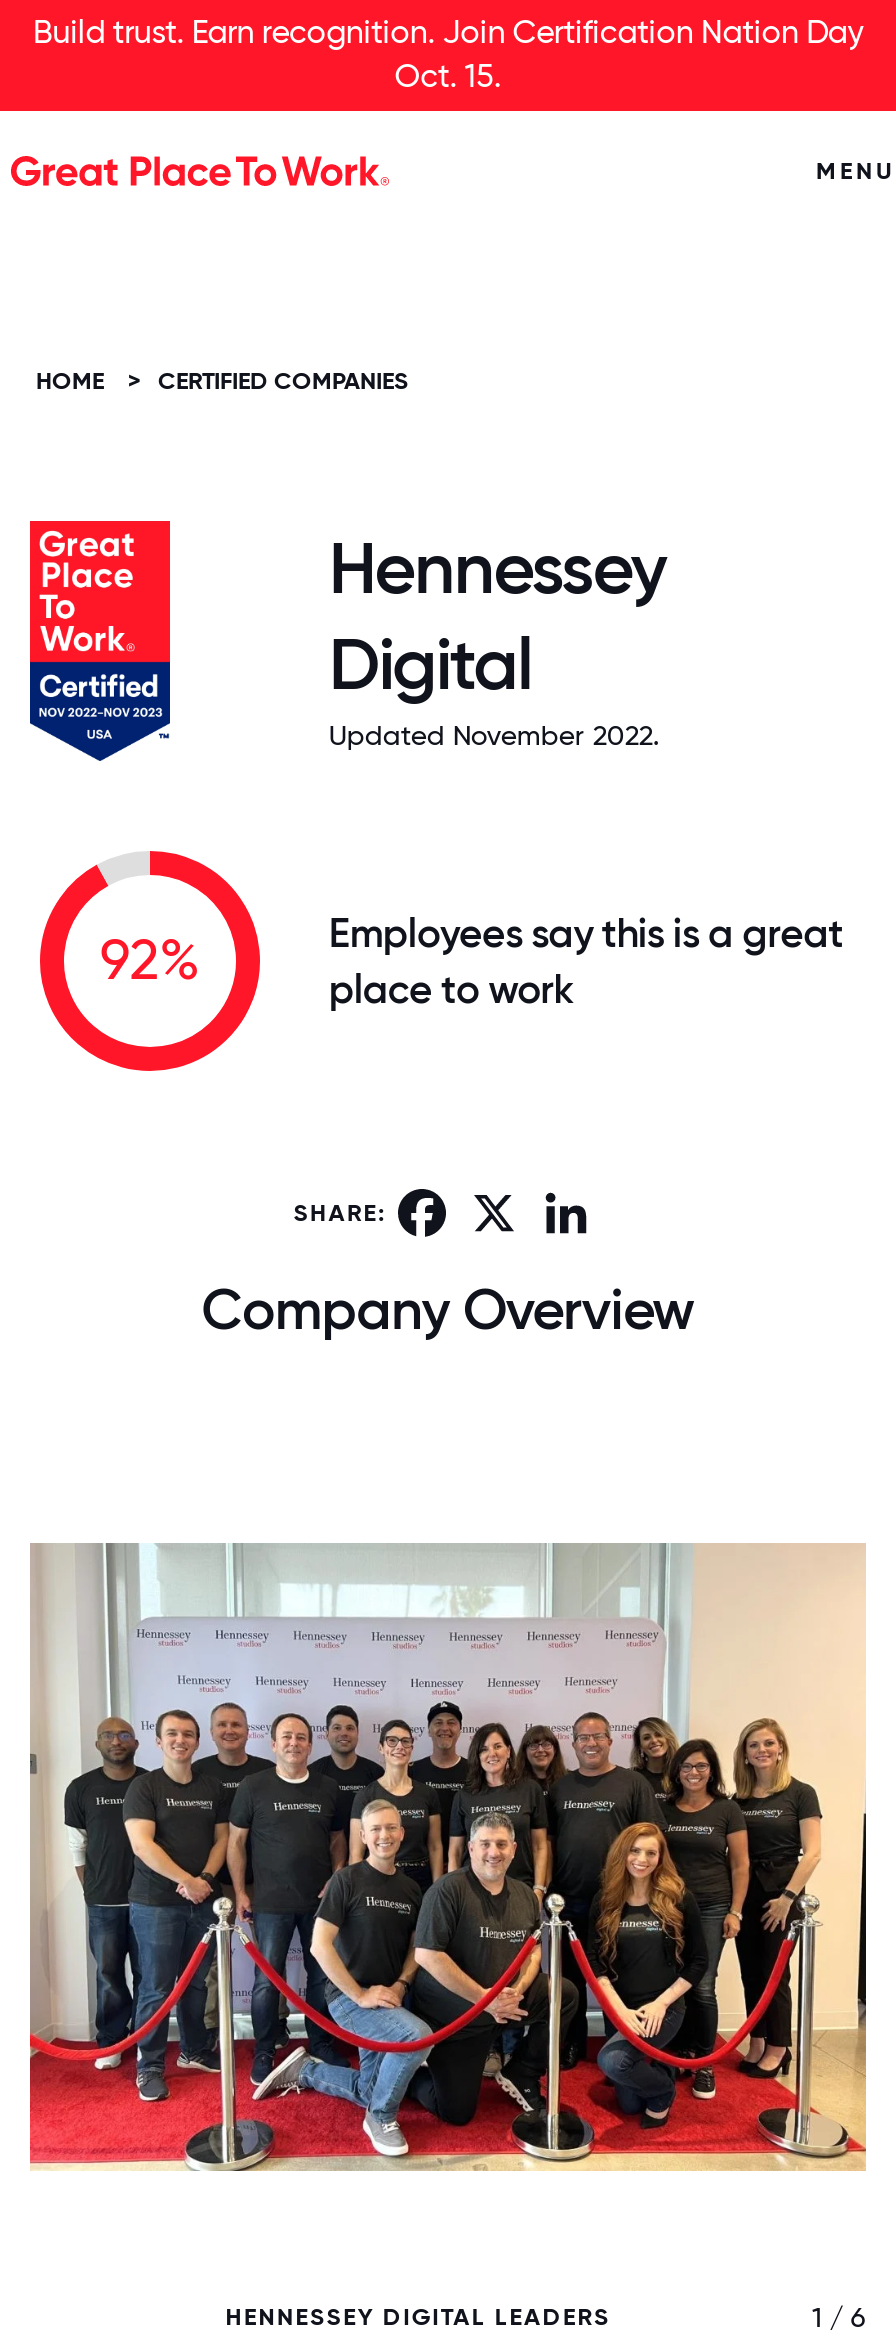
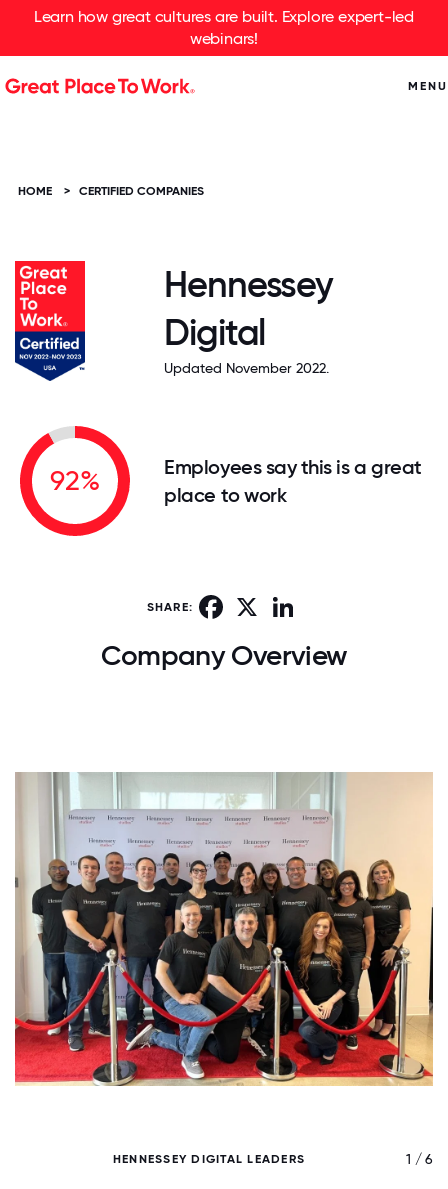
[33,13,863,95] Build trust. Earn recognition. Join Certification Nation Day | Oct. 15. -> [34,7,414,48] Learn how great cultures are built. Explore expert-led | webinars!

